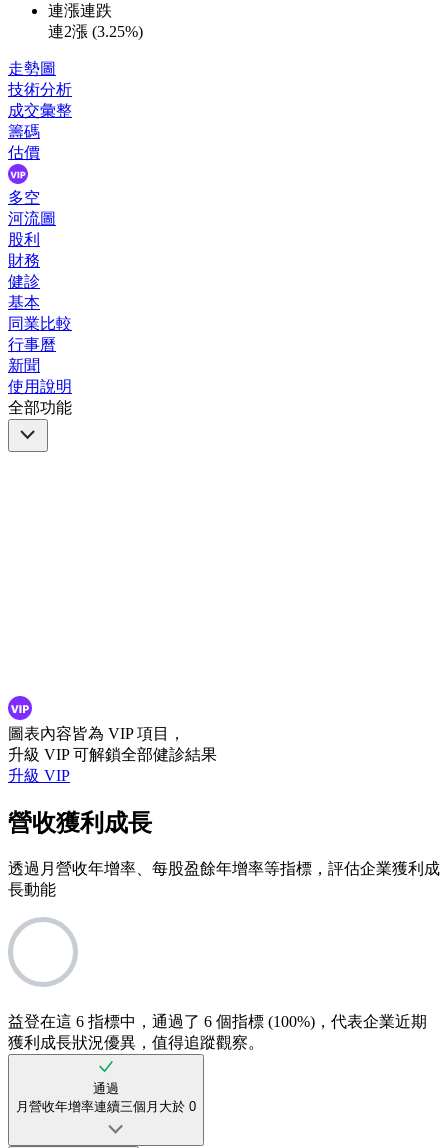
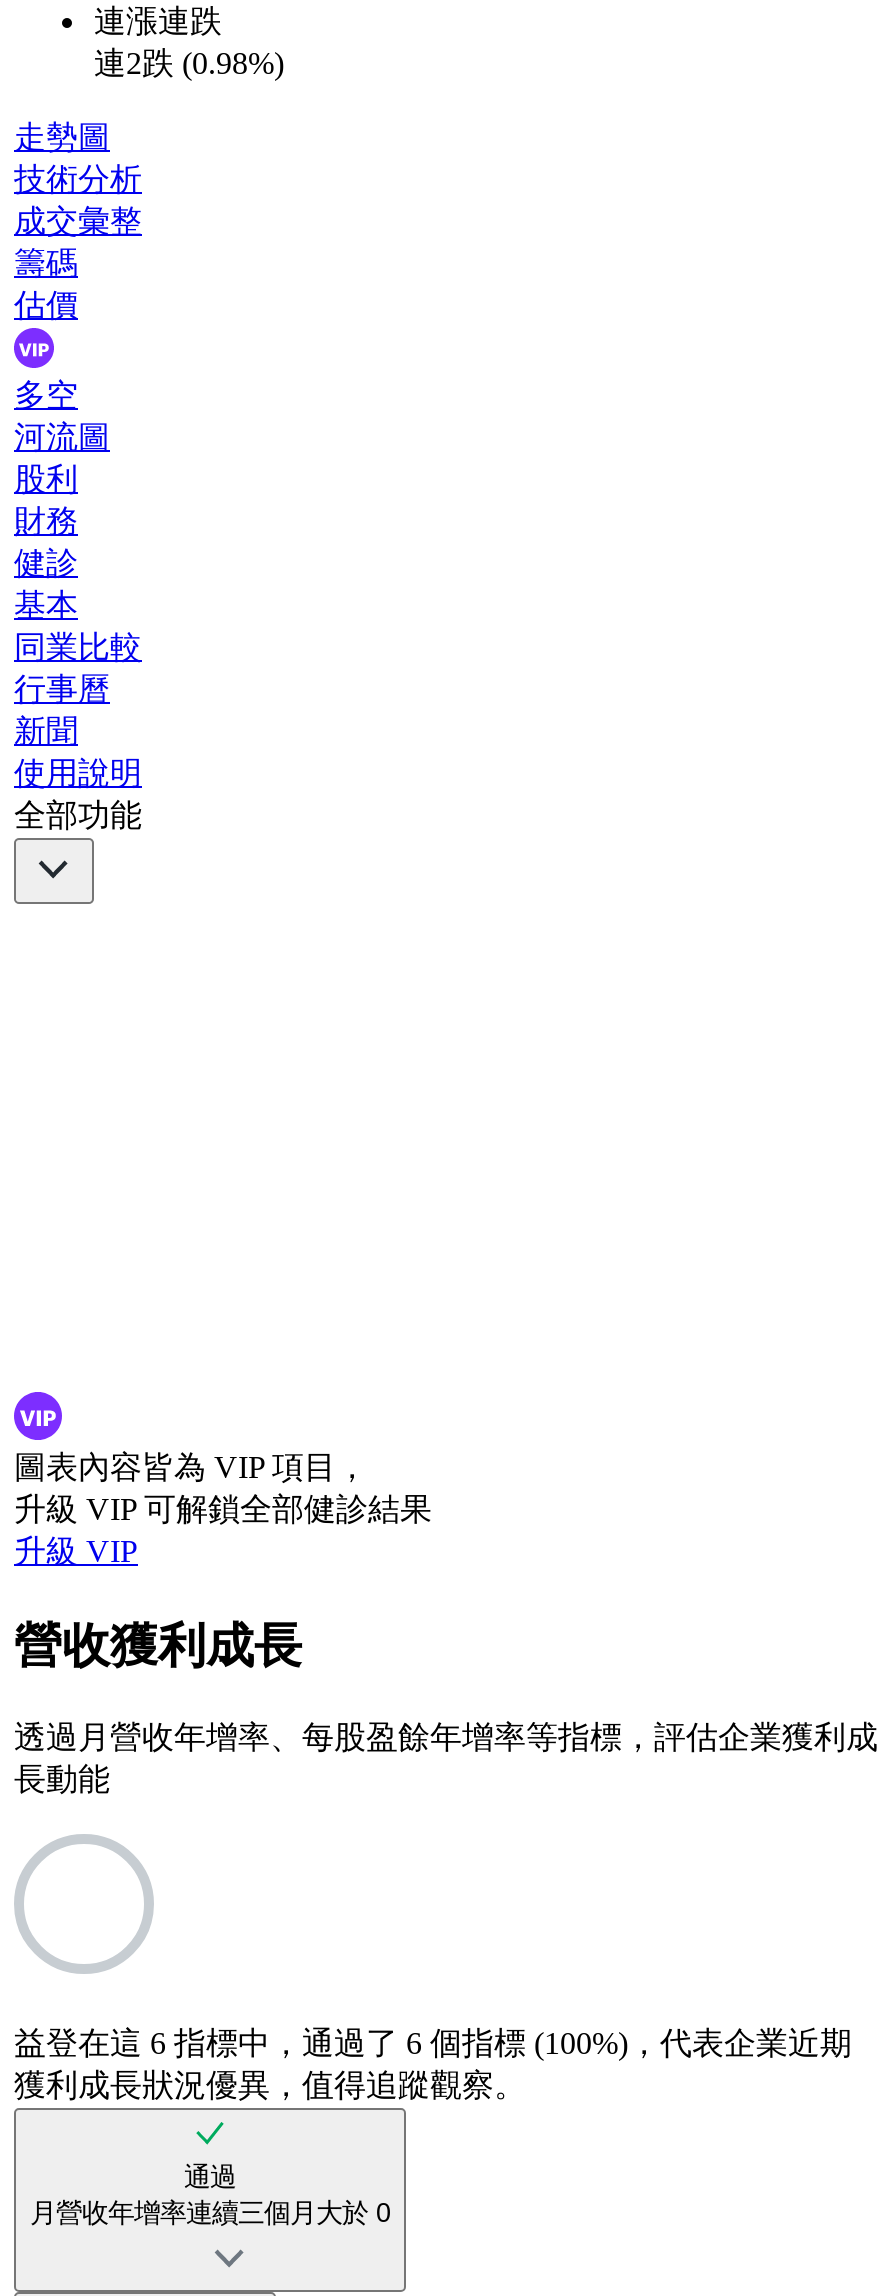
[48,23,143,40] 連2漲 (3.25%) -> [94,47,284,81] 連2跌 (0.98%)

